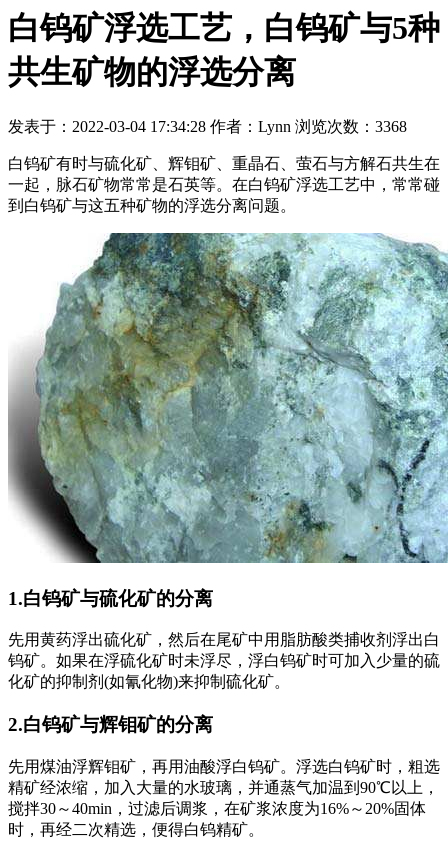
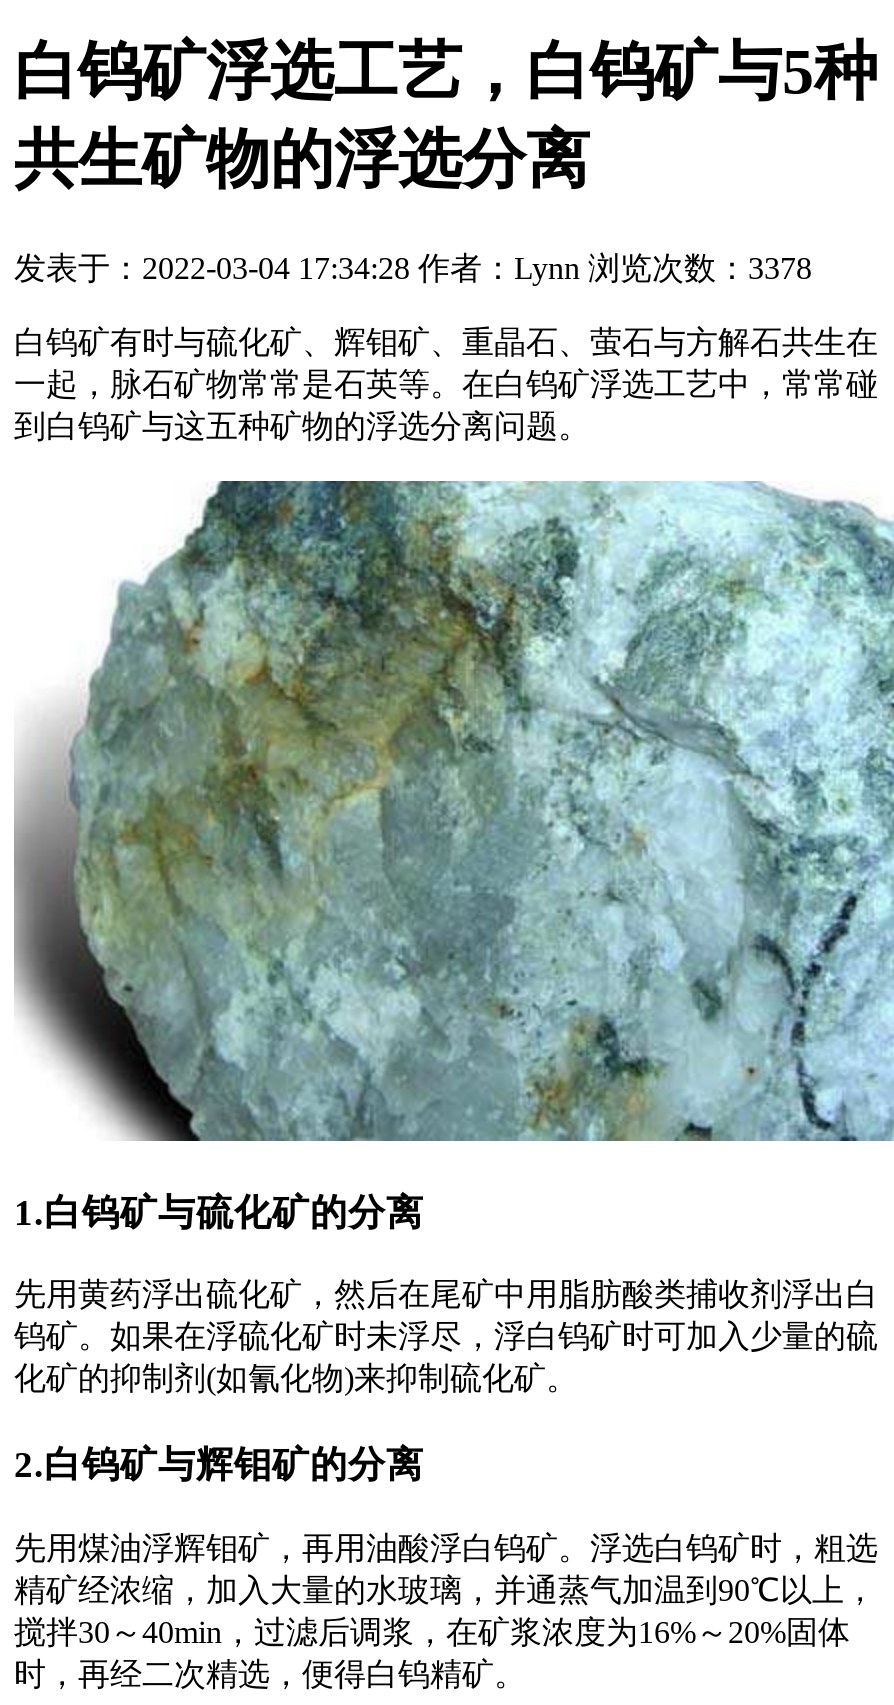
[8,118,407,135] 发表于：2022-03-04 17:34:28 作者：Lynn 浏览次数：3368 -> [14,251,812,285] 发表于：2022-03-04 17:34:28 作者：Lynn 浏览次数：3378

